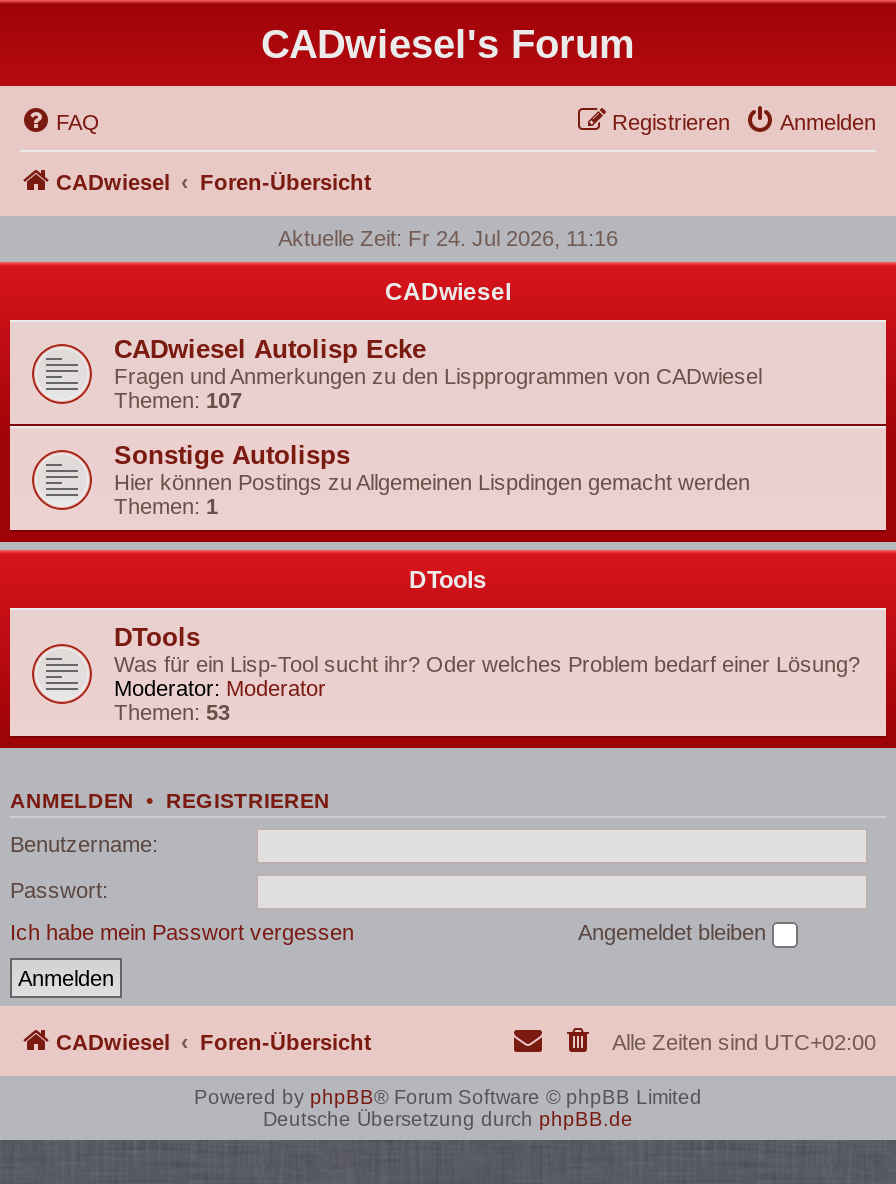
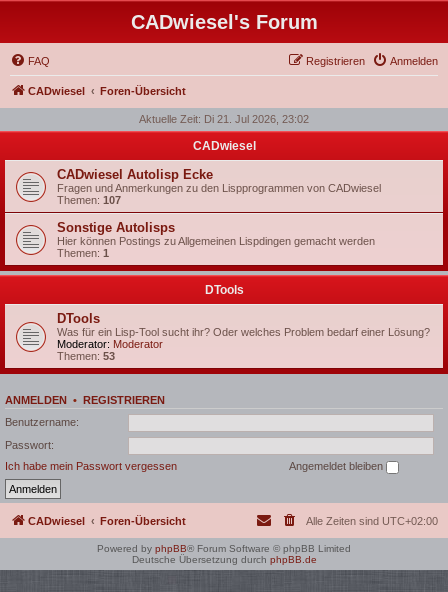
[278,226,618,250] Aktuelle Zeit: Fr 24. Jul 2026, 11:16 -> [139,113,309,125] Aktuelle Zeit: Di 21. Jul 2026, 23:02

